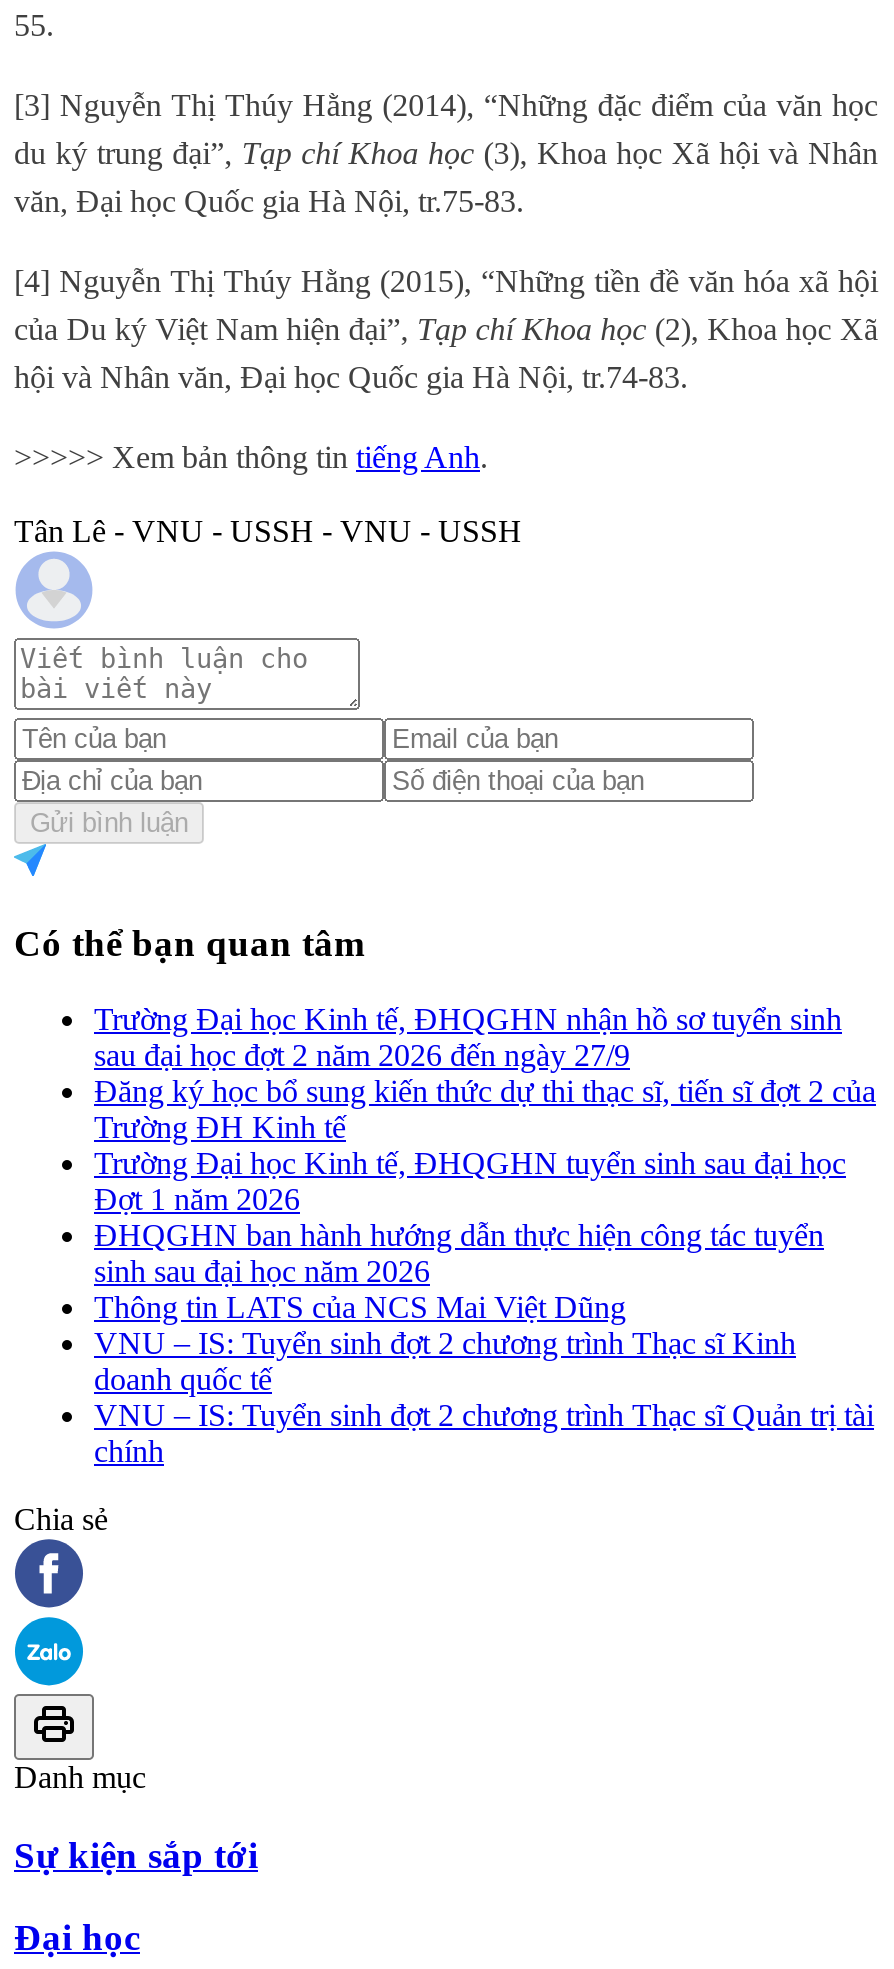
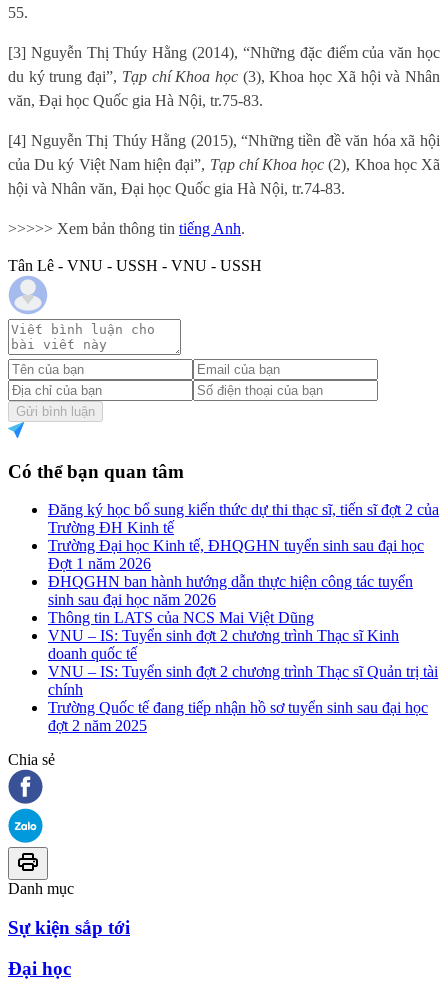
[94,1002,842,1072] Trường Đại học Kinh tế, ĐHQGHN nhận hồ sơ tuyển sinh | sau đại học đợt 2 năm 2026 đến ngày 27/9 -> none
moved [94,1074,876,1468] -> [48,501,439,698]: Đăng ký học bổ sung kiến thức dự thi thạc sĩ, tiến sĩ đợt 2 của | Trường ĐH Kinh tế | Trường Đại học Kinh tế, ĐHQGHN tuyển sinh sau đại học | ... | VNU – IS: Tuyển sinh đợt 2 chương trình Thạc sĩ Quản trị tài | chính
none -> [48,699,428,734] Trường Quốc tế đang tiếp nhận hồ sơ tuyển sinh sau đại học | đợt 2 năm 2025

